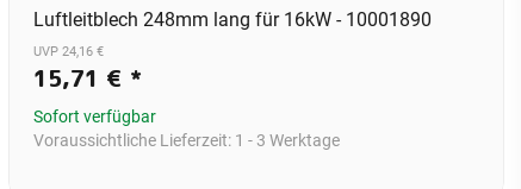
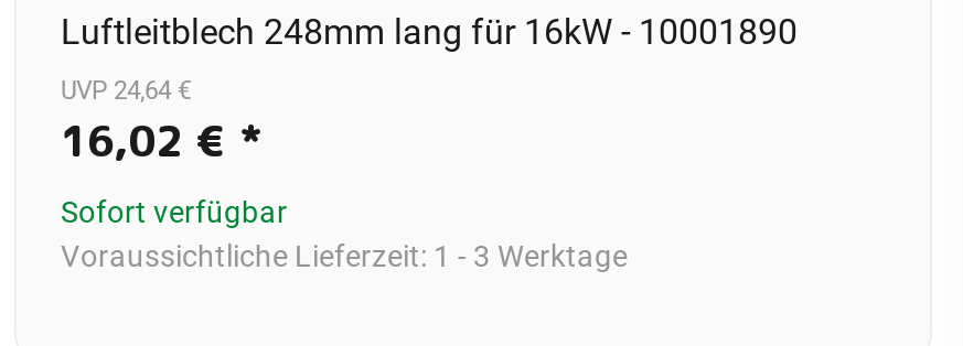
[33,43,104,59] UVP 24,16 € -> [61,75,191,106] UVP 24,64 €
[33,62,142,94] 15,71 €* -> [61,110,261,170] 16,02 €*

